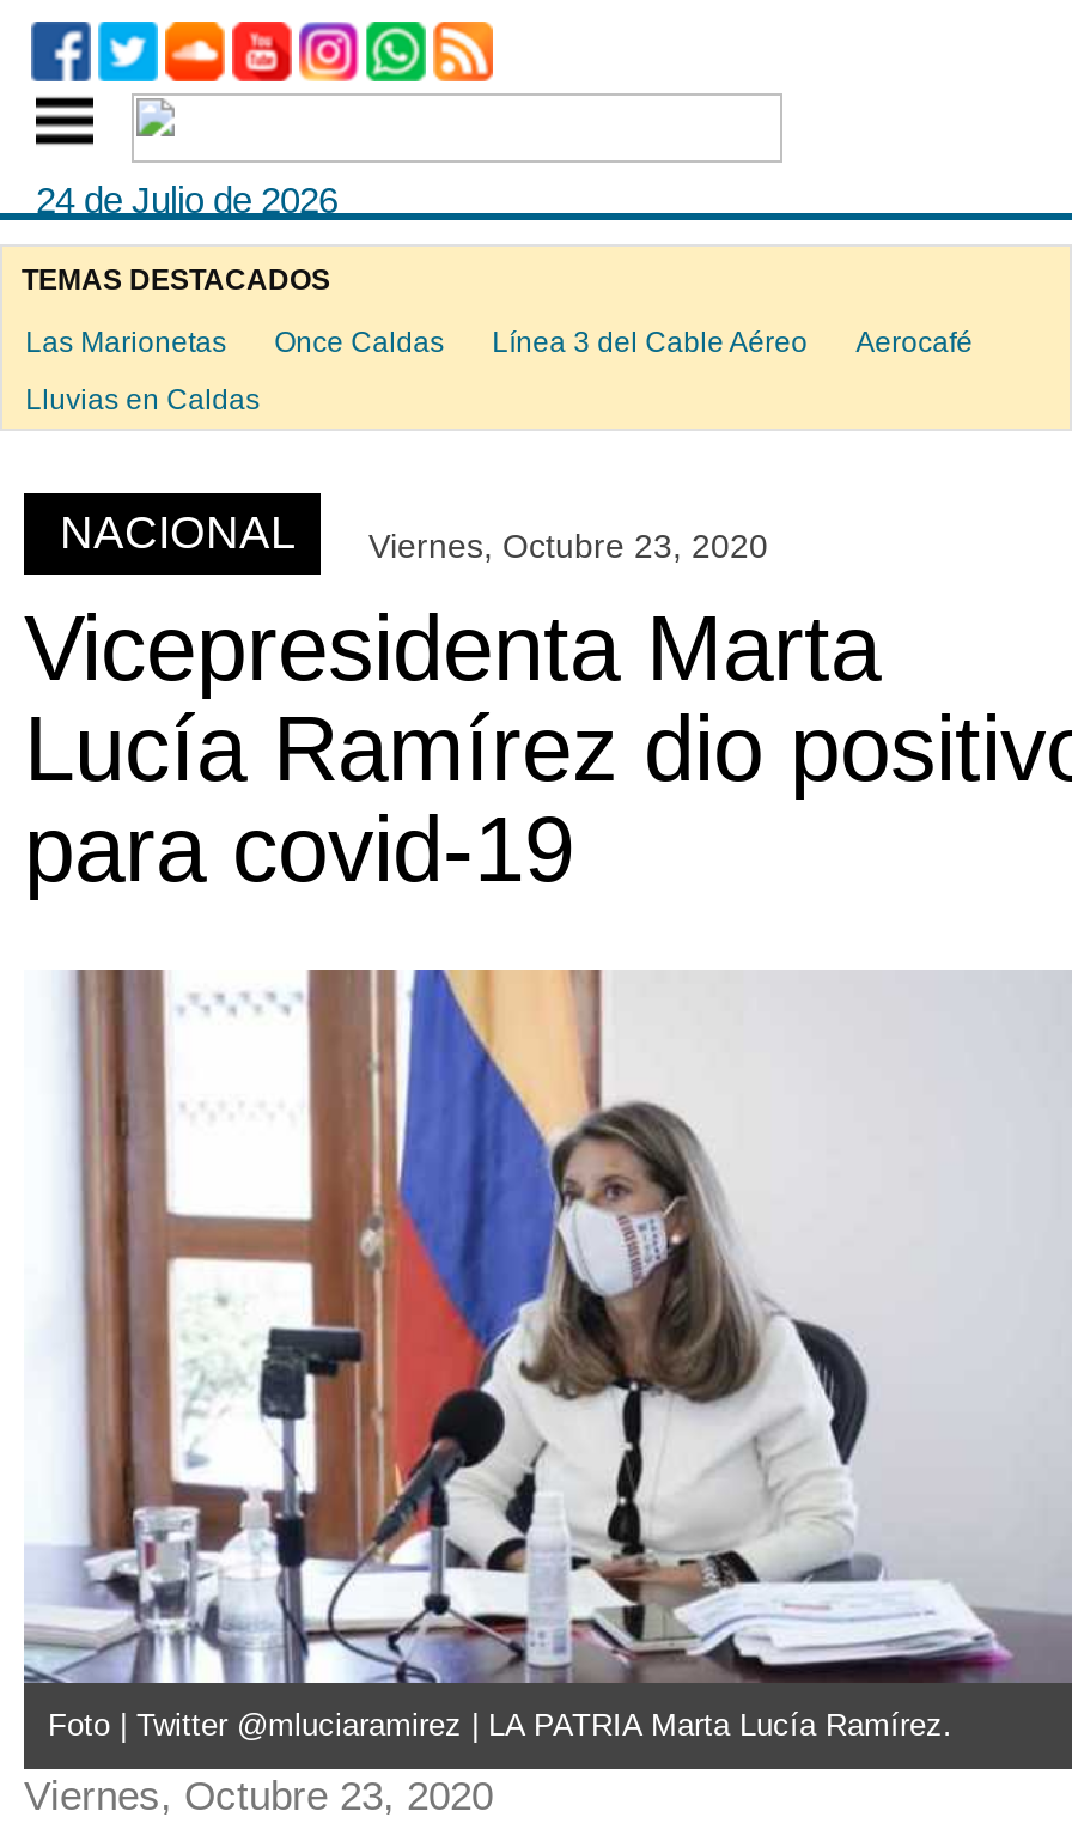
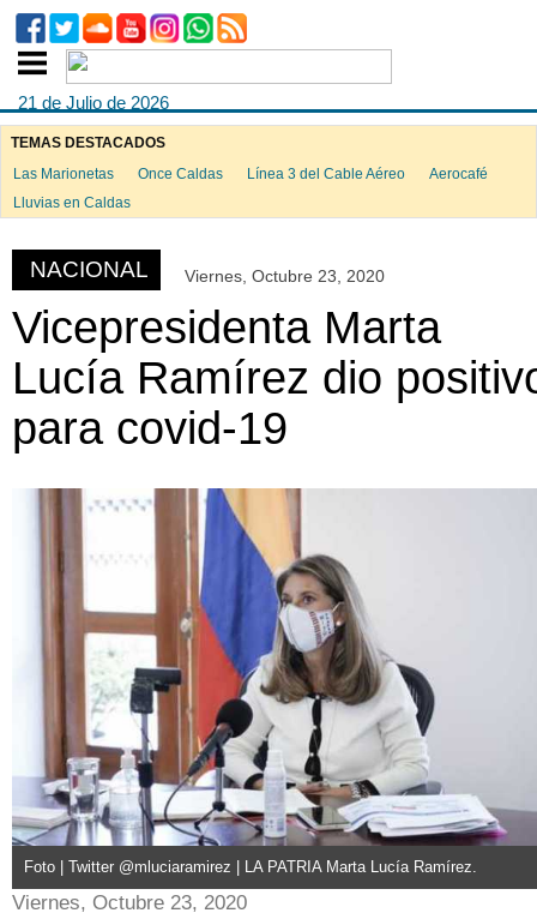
[36,180,337,220] 24 de Julio de 2026 -> [18,92,169,113] 21 de Julio de 2026

